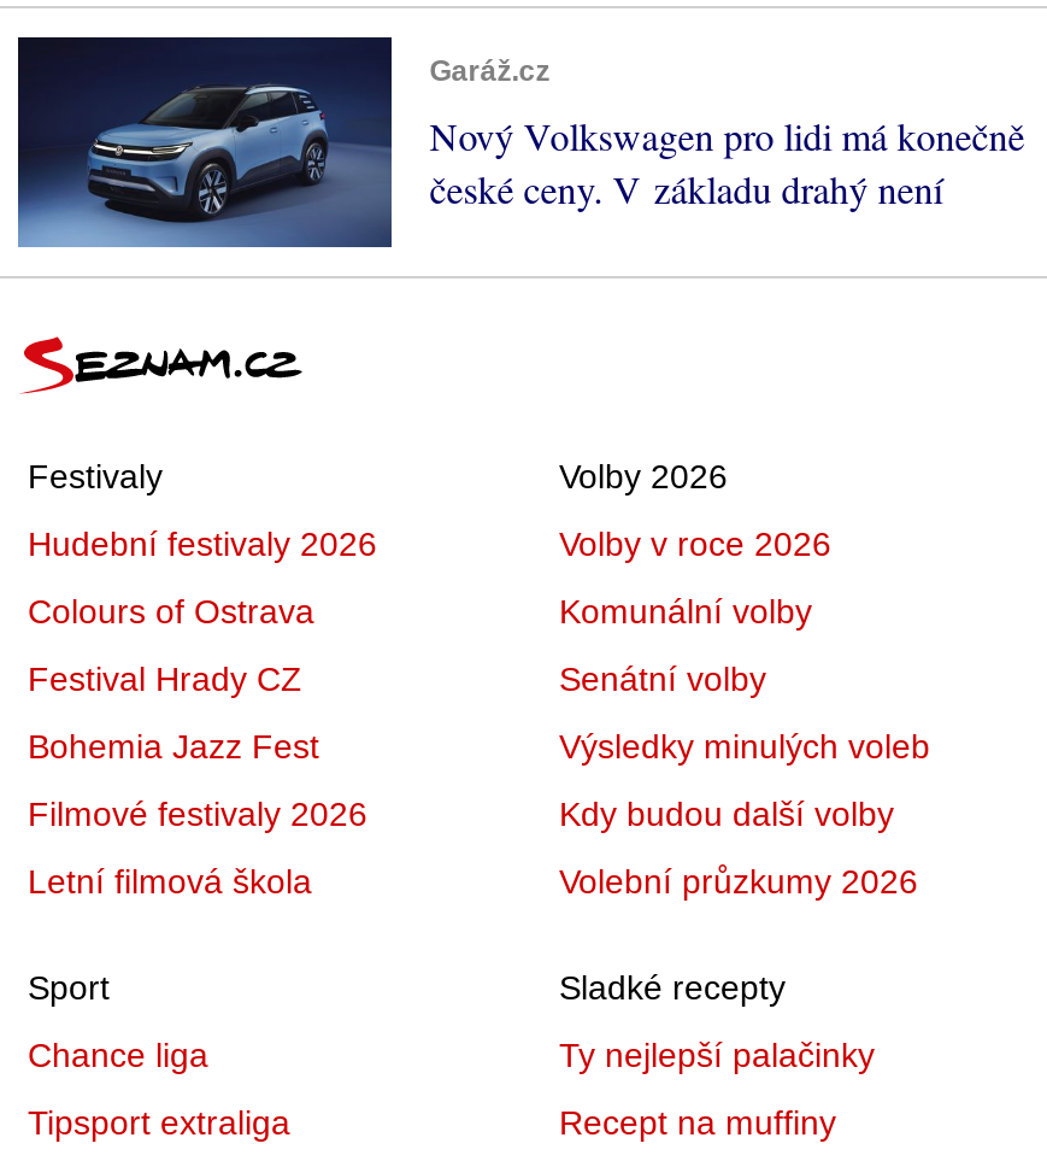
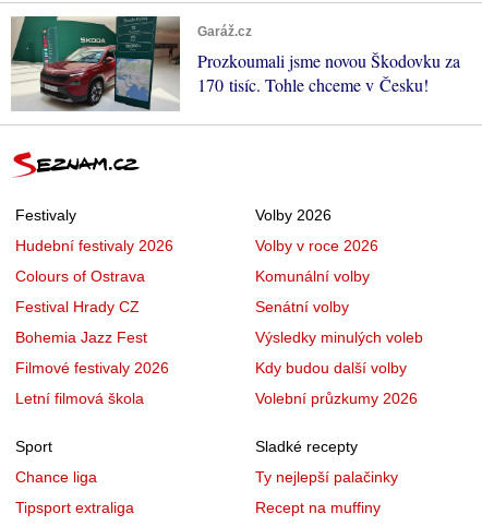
[16,35,1025,247] [image] | Nový Volkswagen pro lidi má konečně | české ceny. V základu drahý není -> [10,15,460,111] [image] | Prozkoumali jsme novou Škodovku za | 170 tisíc. Tohle chceme v Česku!

